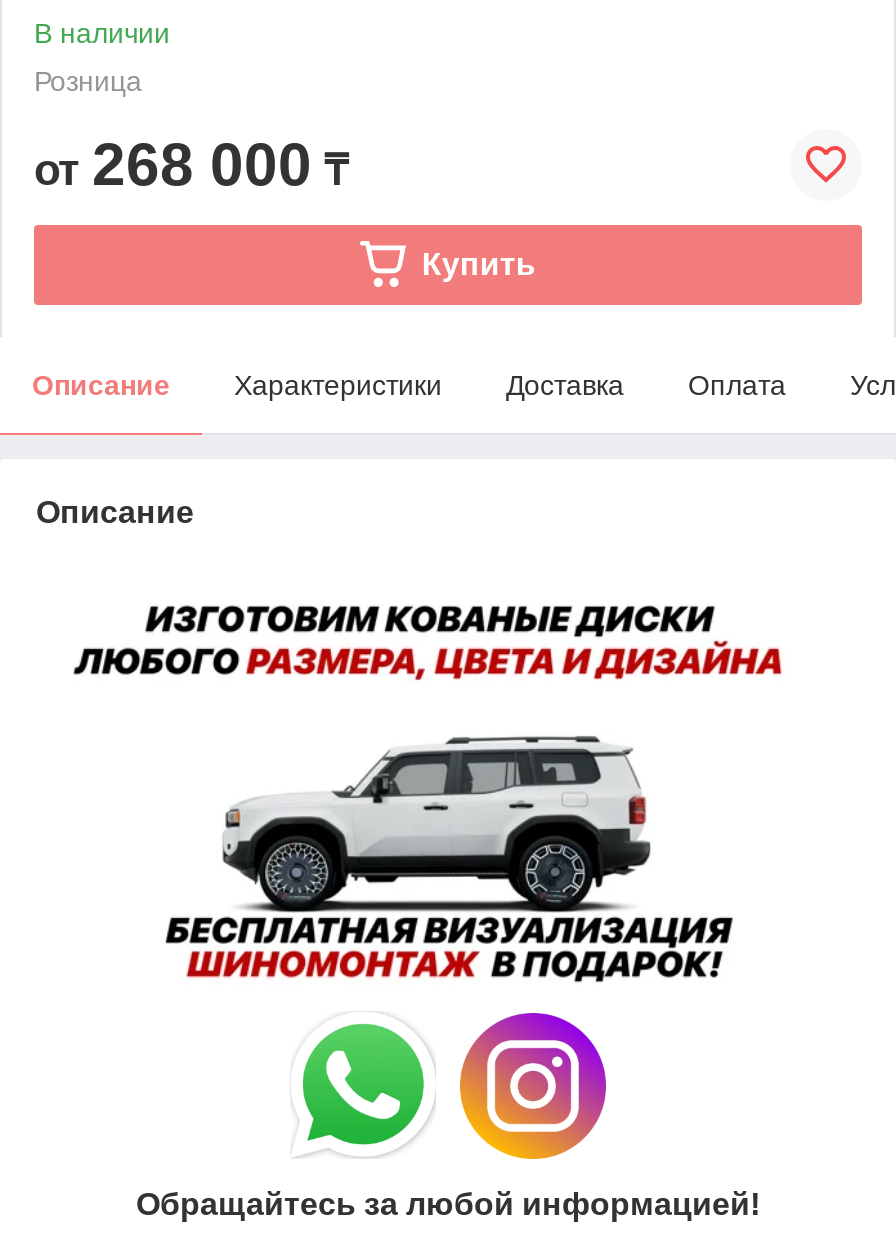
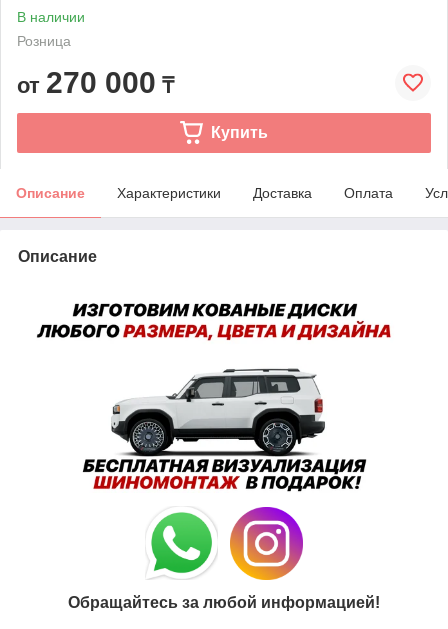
[34,131,348,197] от 268 000 ₸ -> [17,66,174,99] от 270 000 ₸

